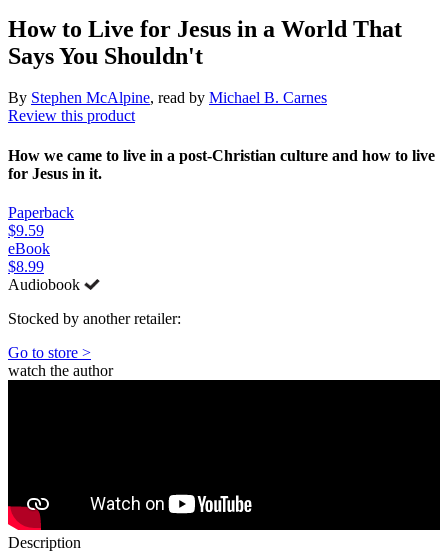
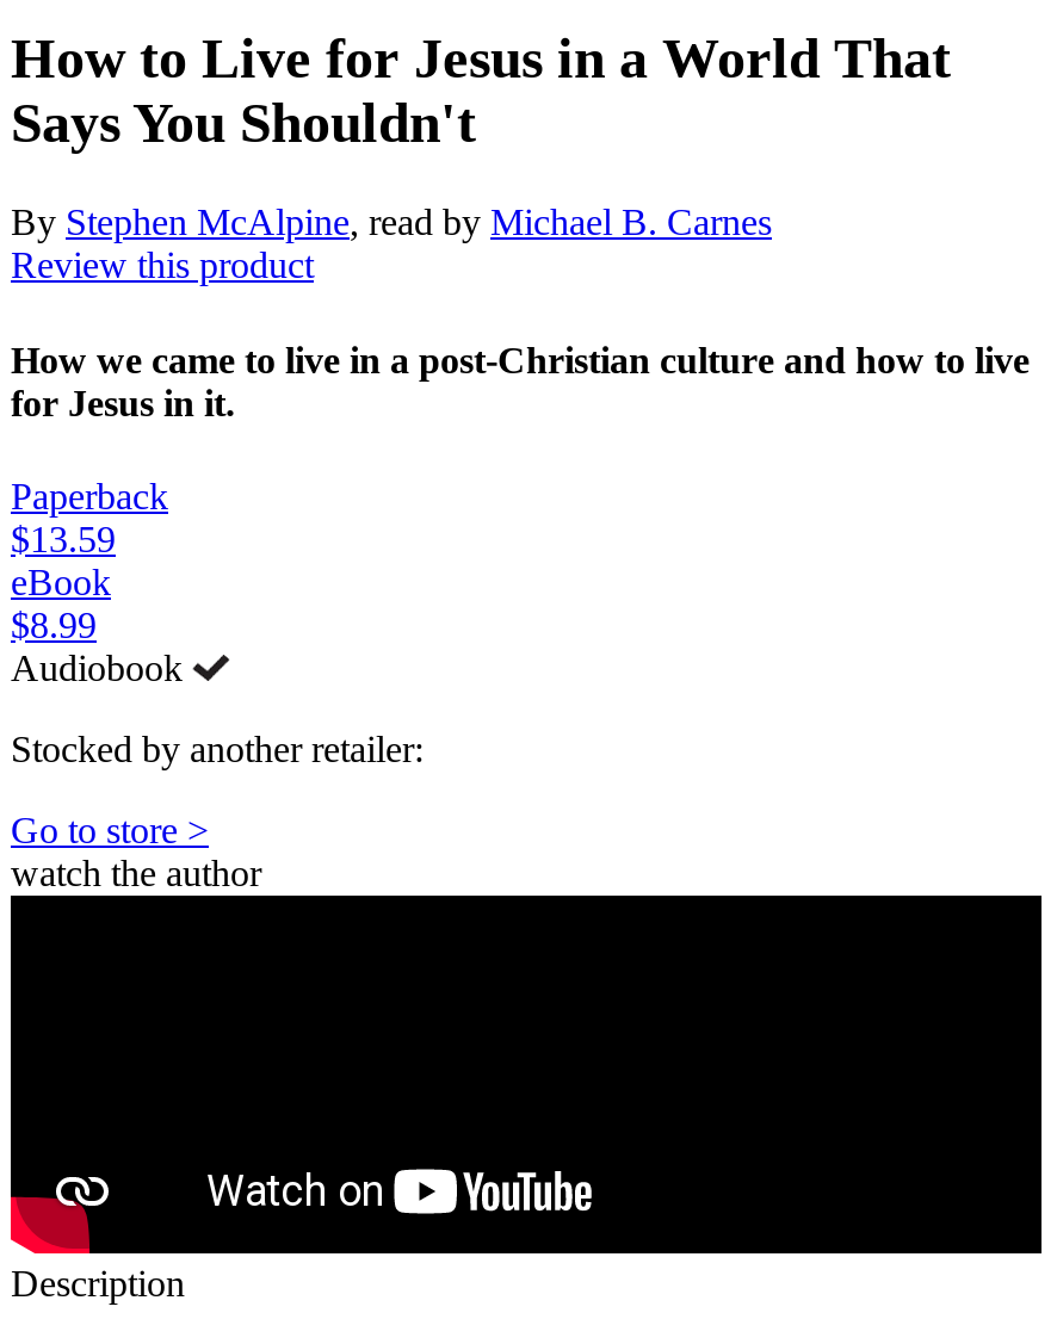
[8,222,44,239] $9.59 -> [11,519,116,559] $13.59

